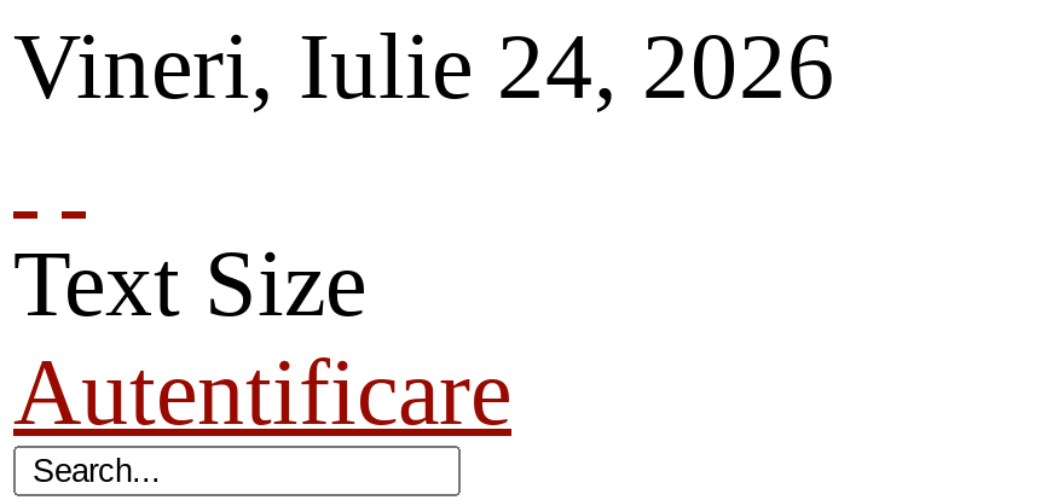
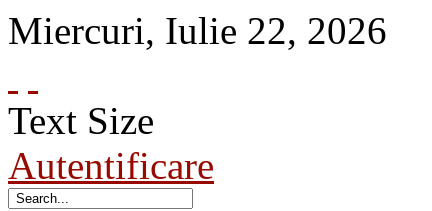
[13,13,835,117] Vineri, Iulie 24, 2026 -> [8,9,387,52] Miercuri, Iulie 22, 2026

